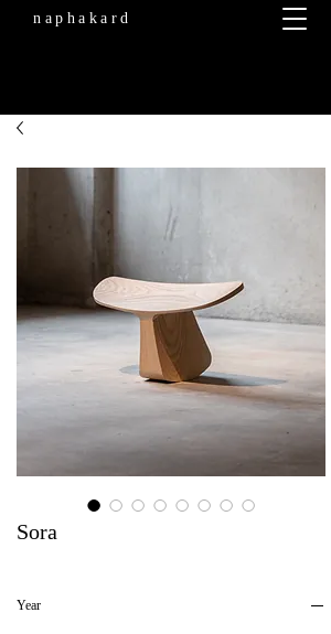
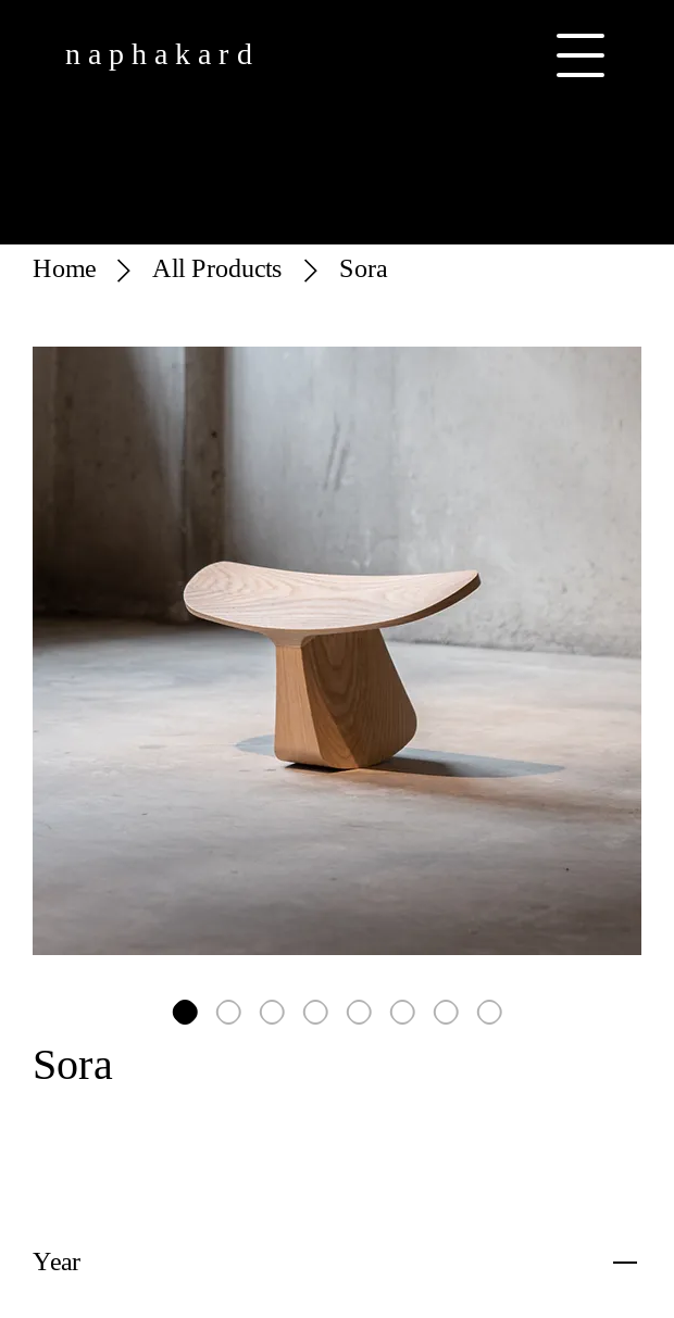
none -> [33,253,387,284] Home | All Products | Sora

